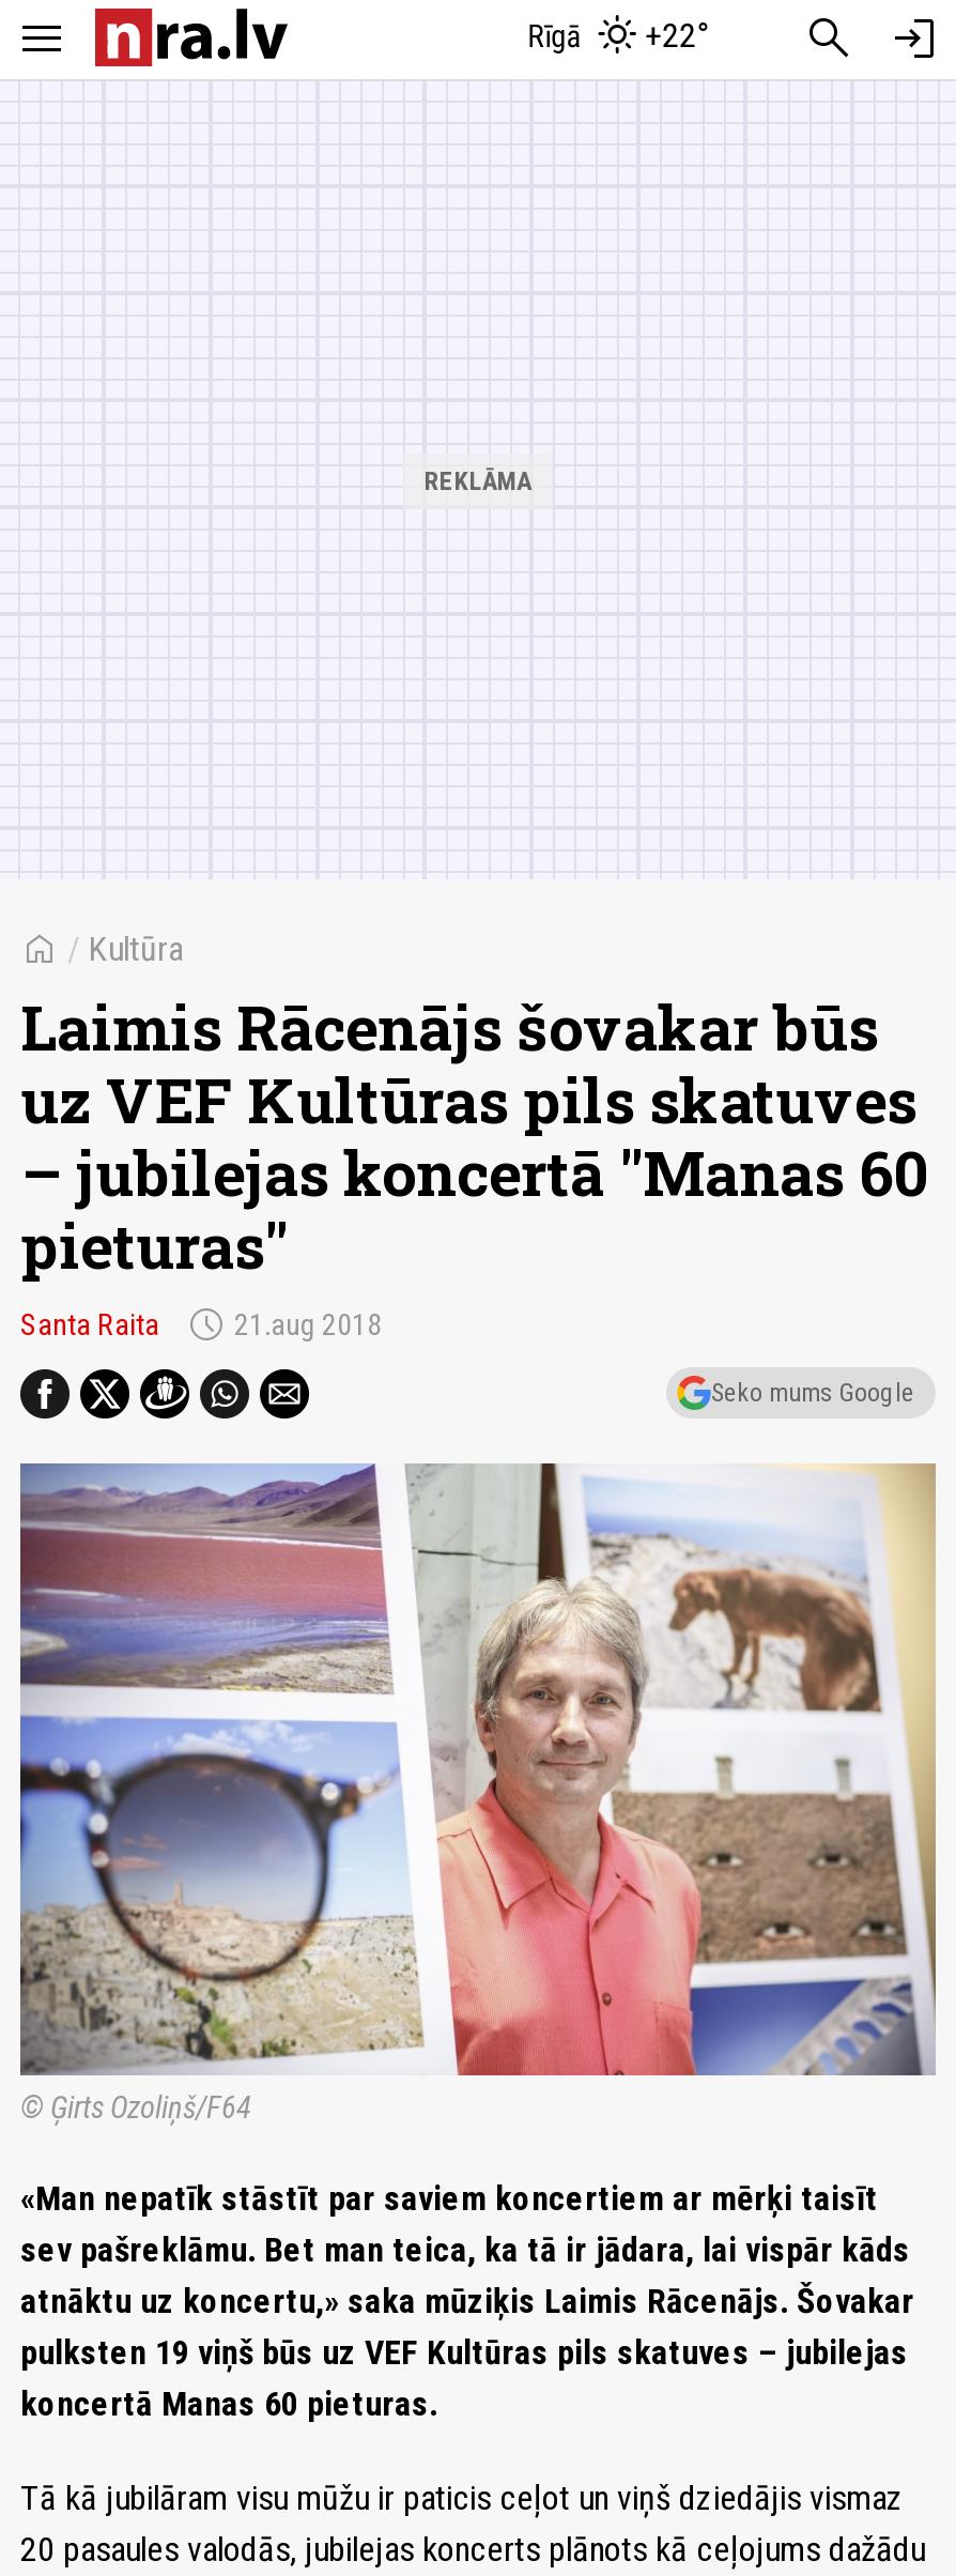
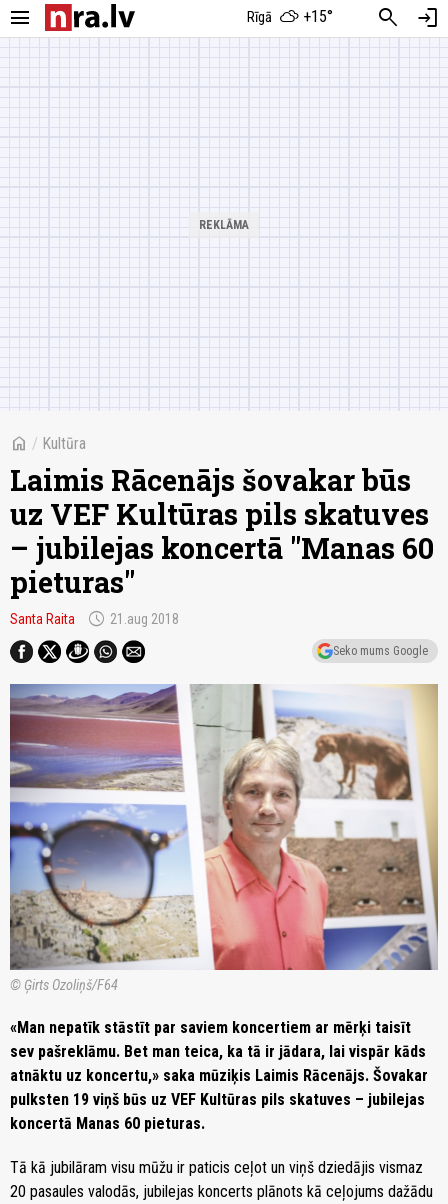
[528,15,709,56] Rīgā +22° -> [247,7,333,26] Rīgā +15°

